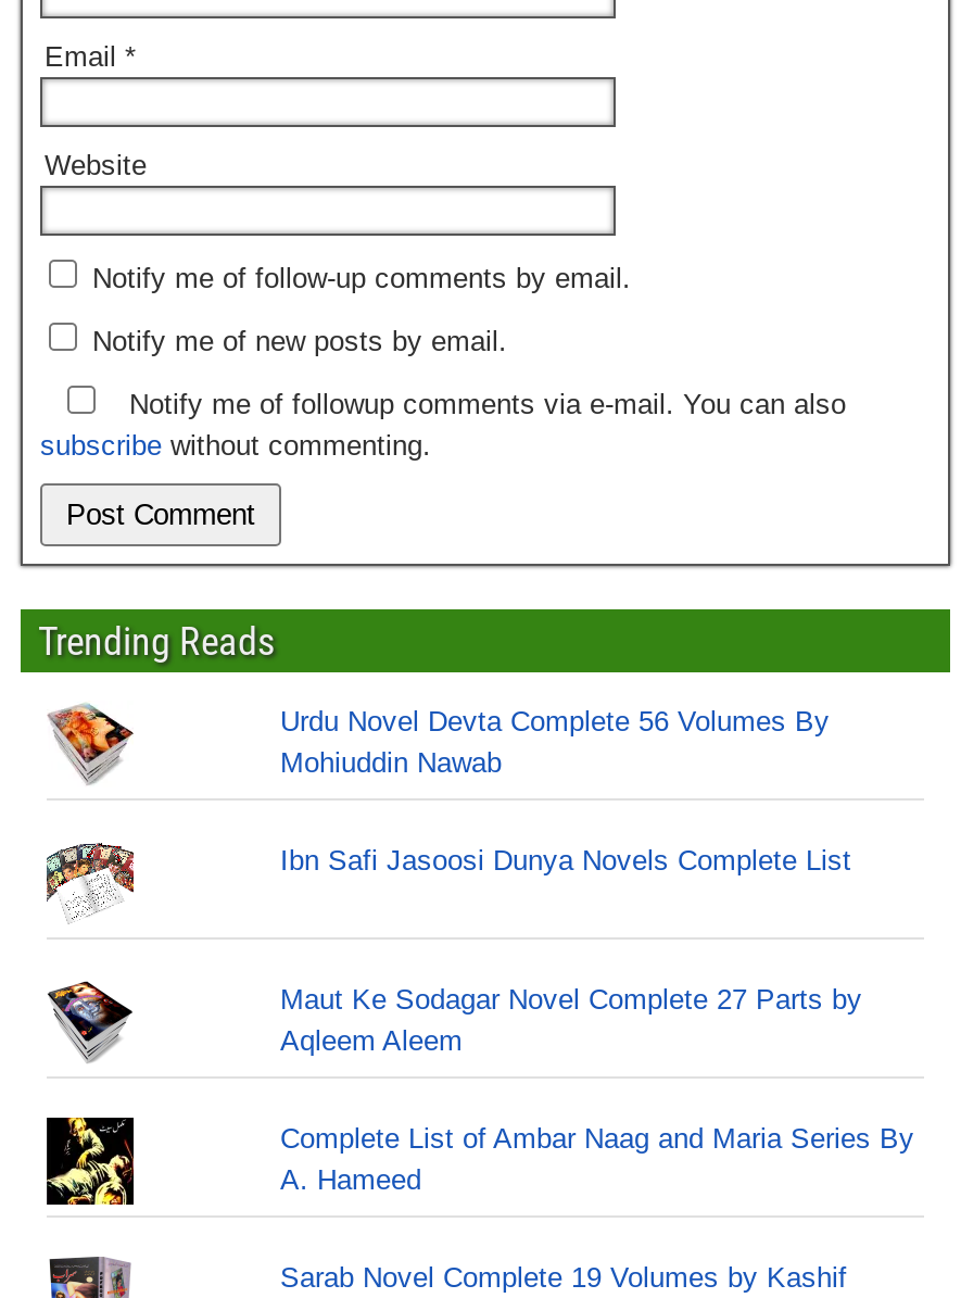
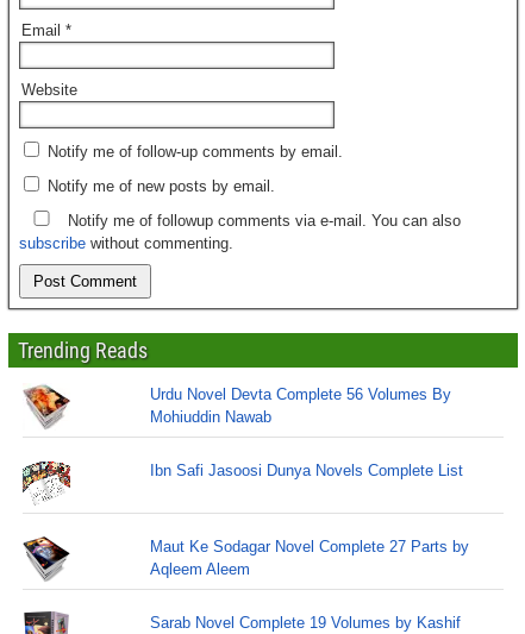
[45,1116,136,1207] [image] -> none
[280,1122,914,1196] Complete List of Ambar Naag and Maria Series By | A. Hameed -> none

